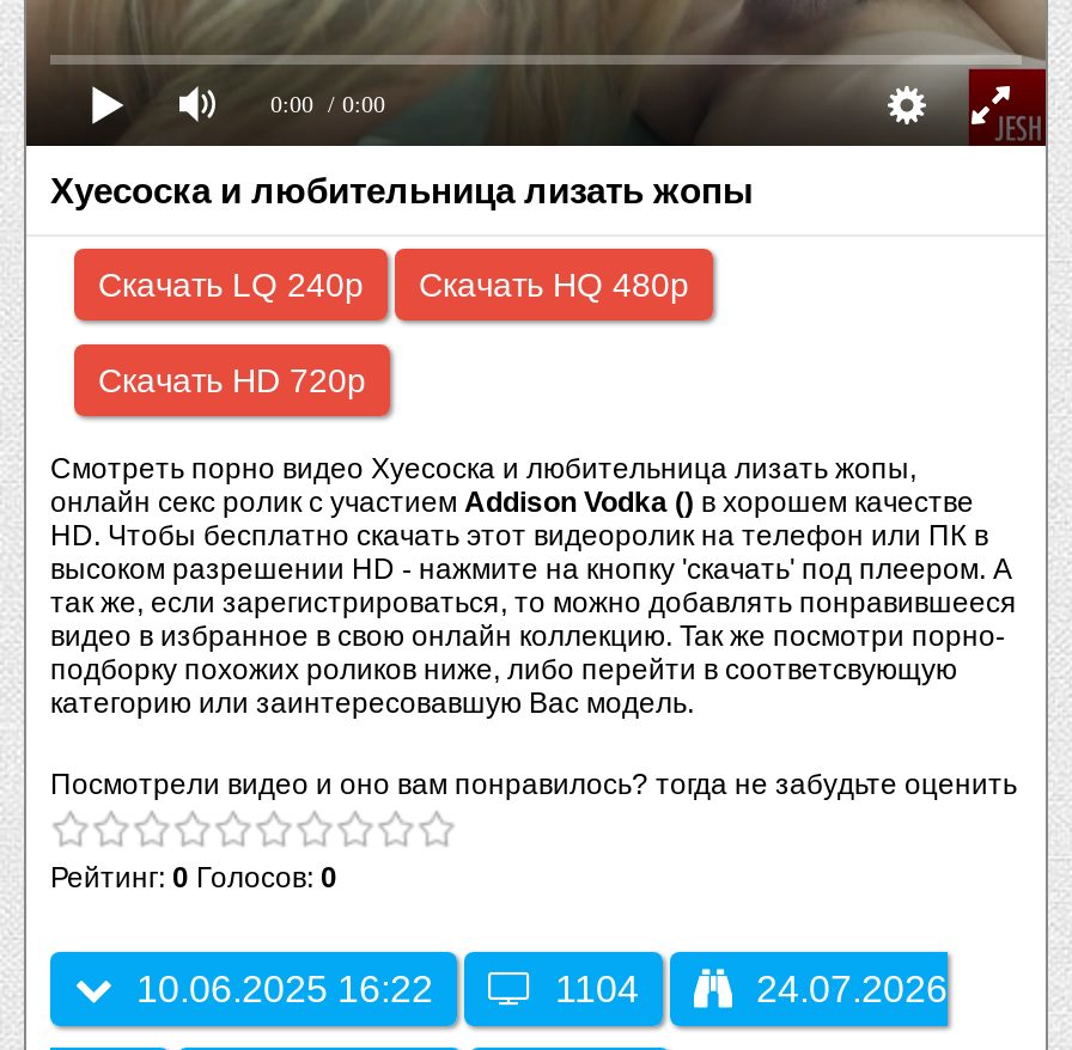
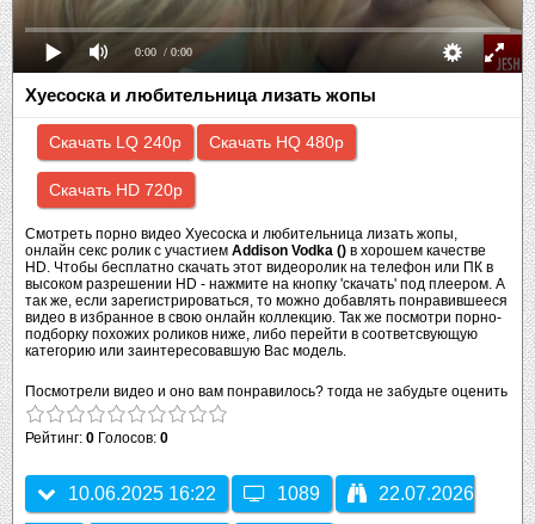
[555,968,639,1008] 1104 -> [277,483,320,503] 1089
[756,968,948,1008] 24.07.2026 -> [379,483,474,503] 22.07.2026

